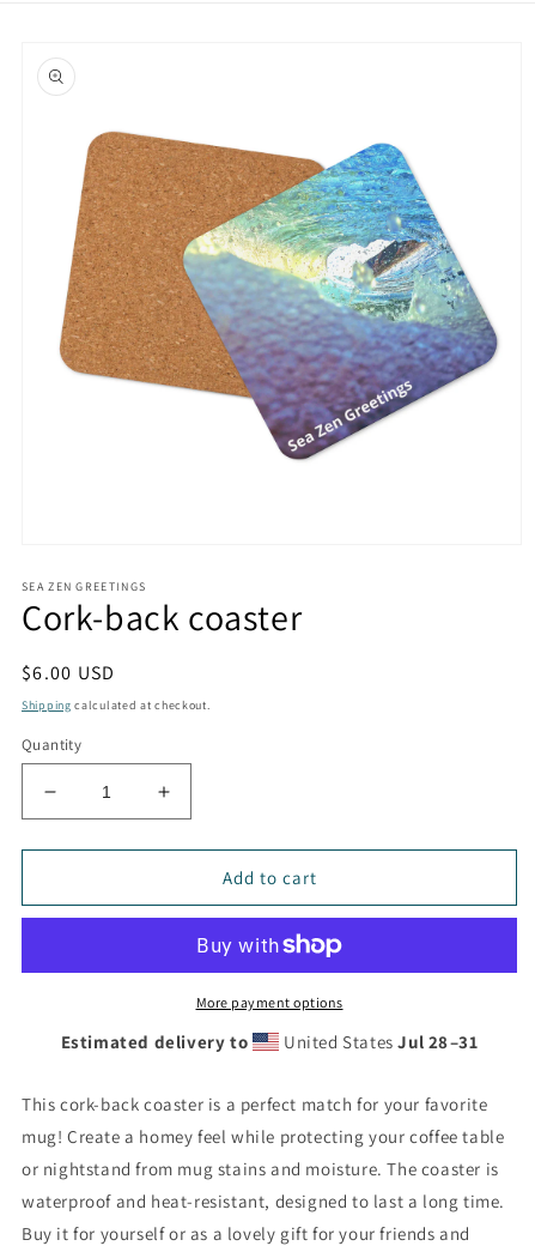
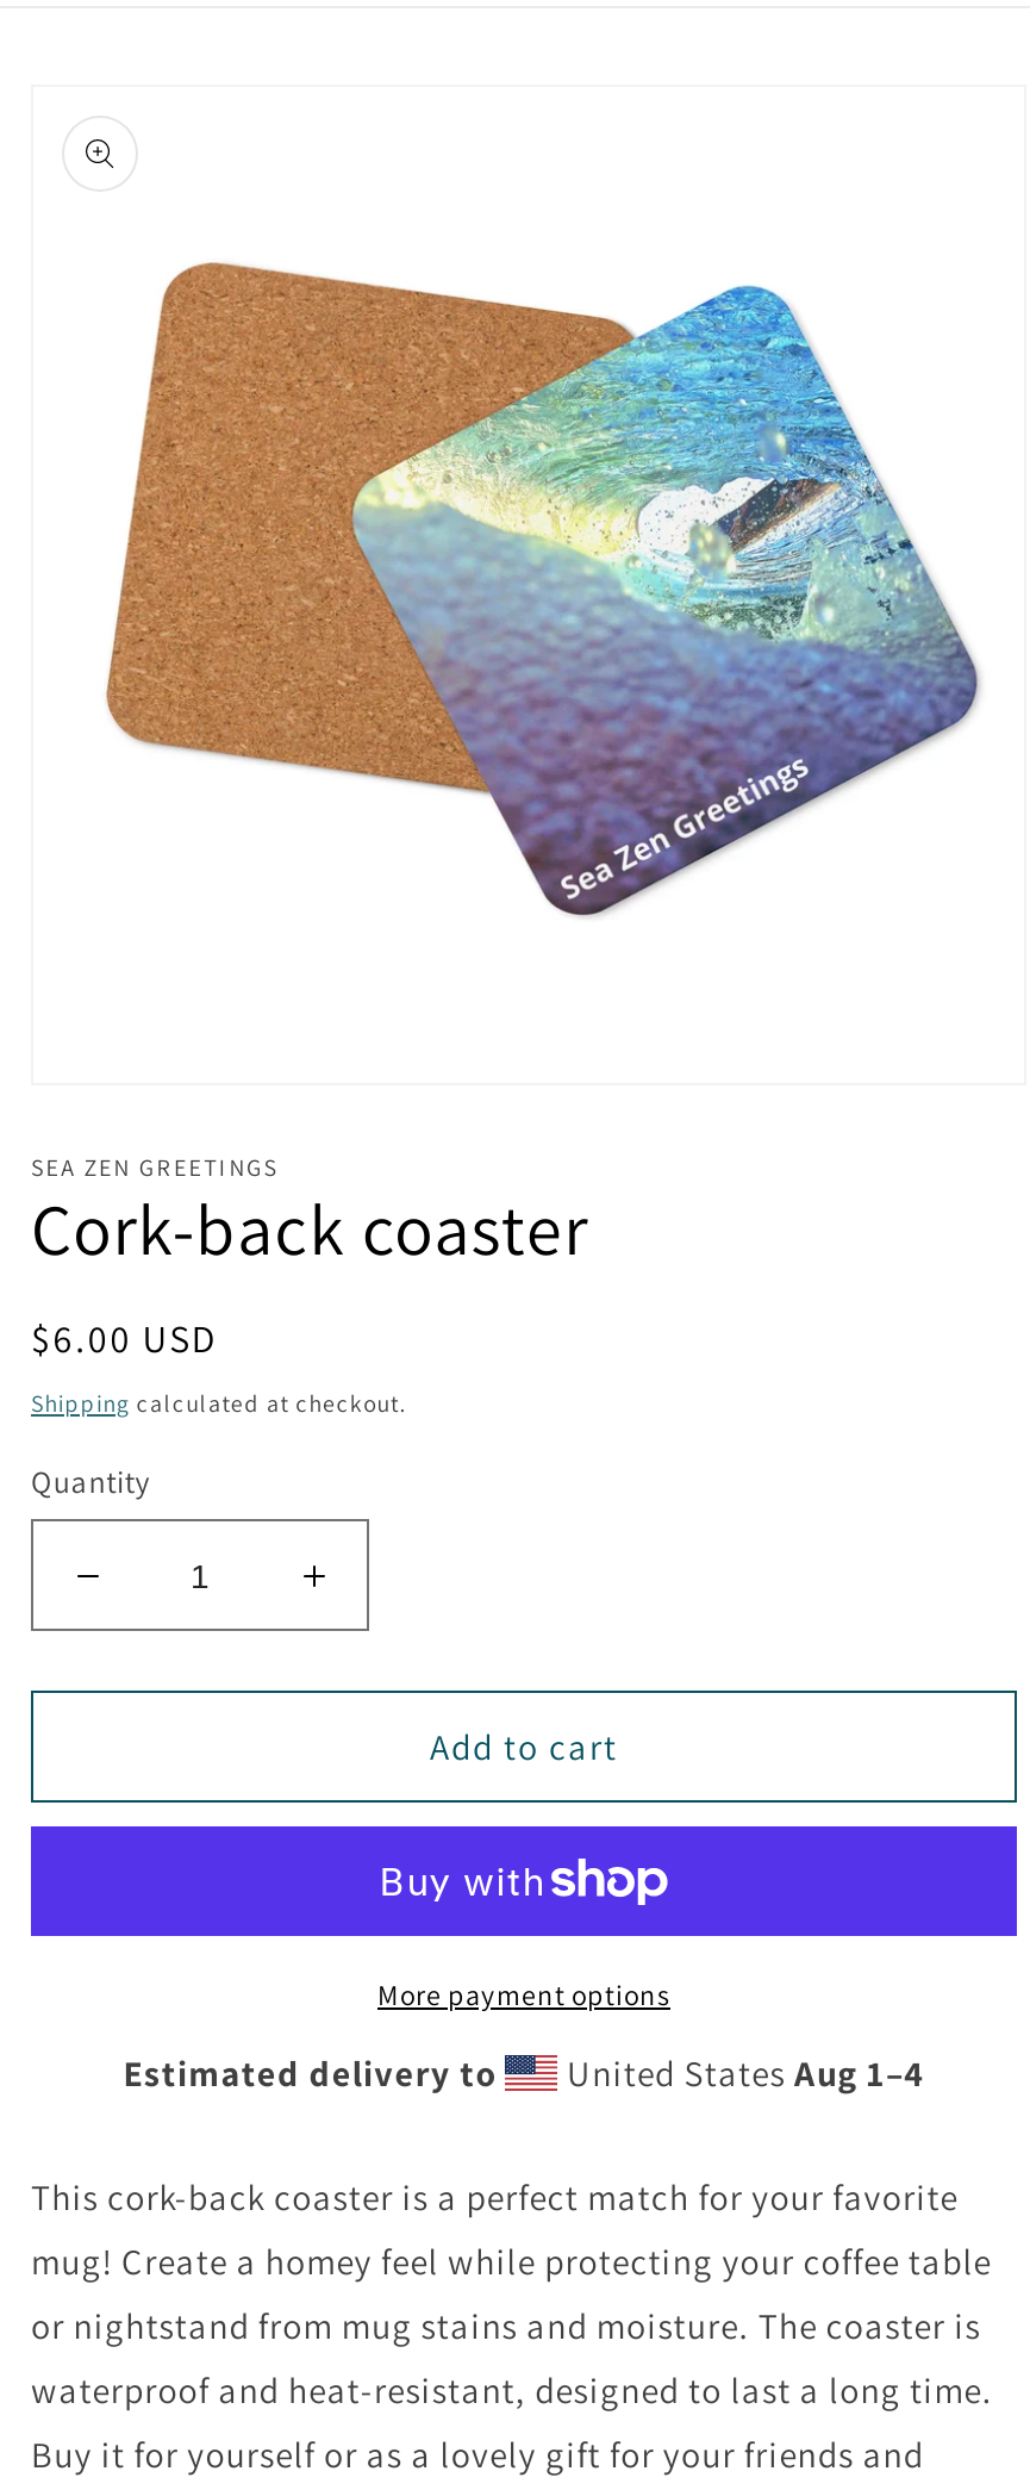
[279,1031,478,1054] United States Jul 28–31 -> [558,2051,925,2097] United States Aug 1–4

